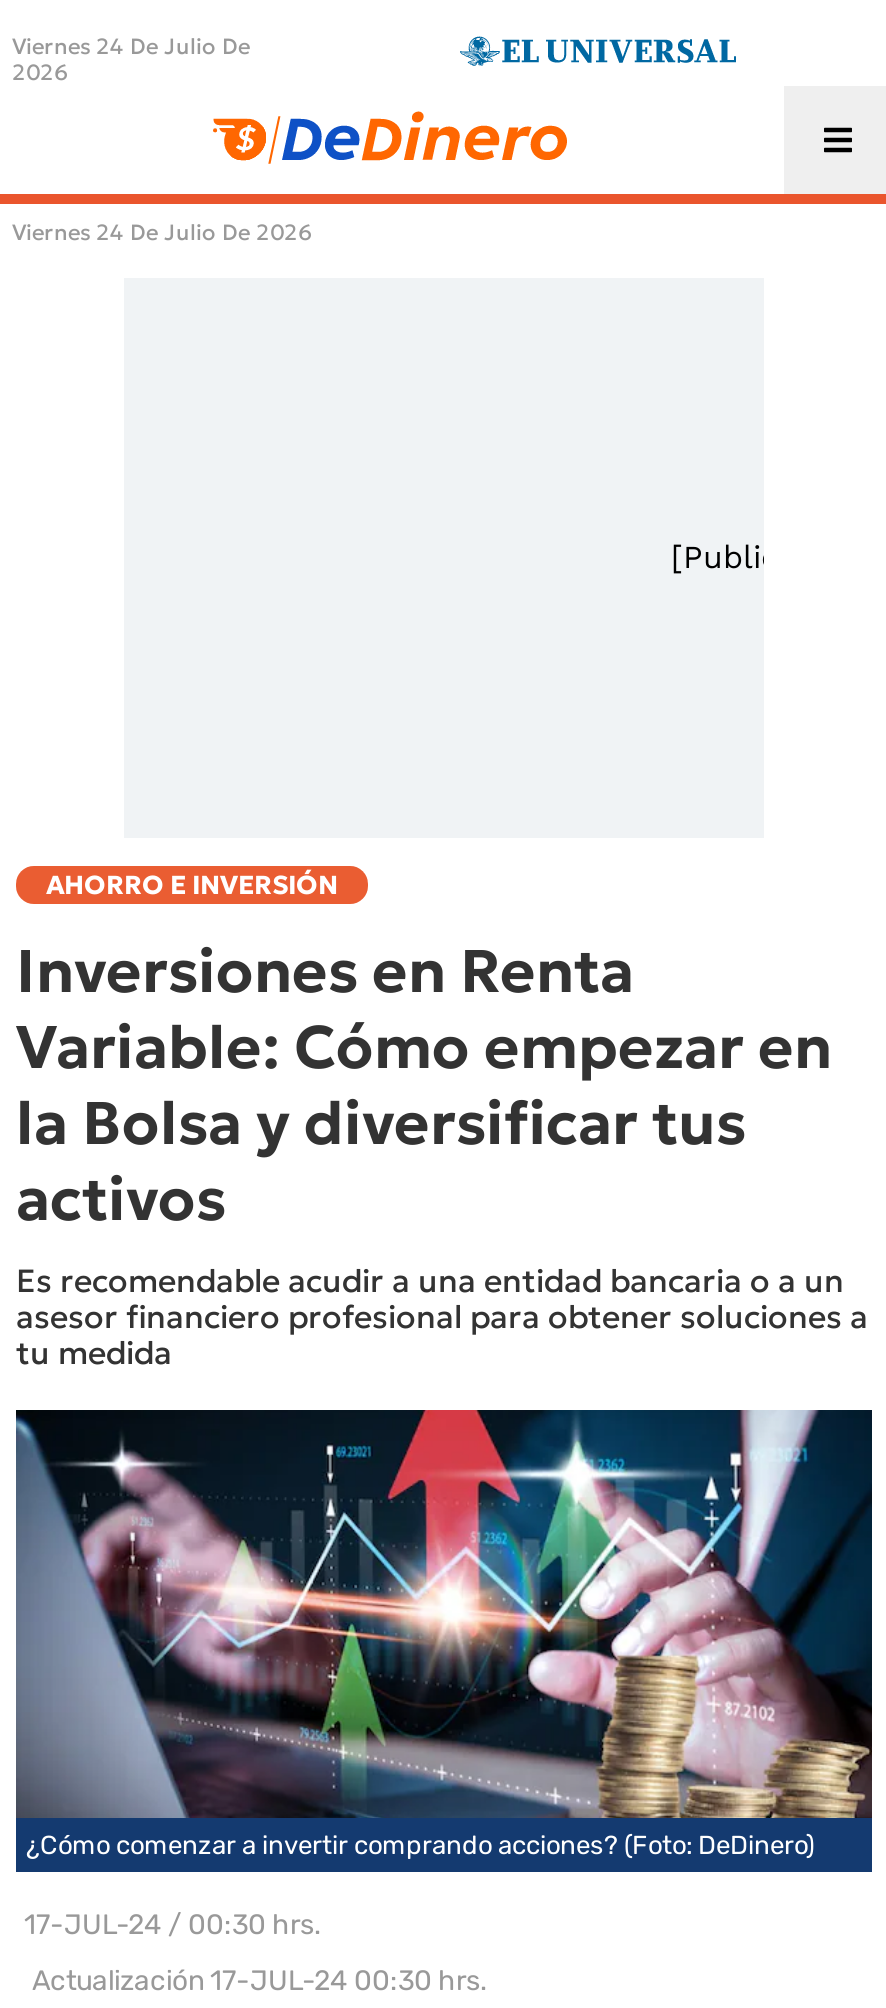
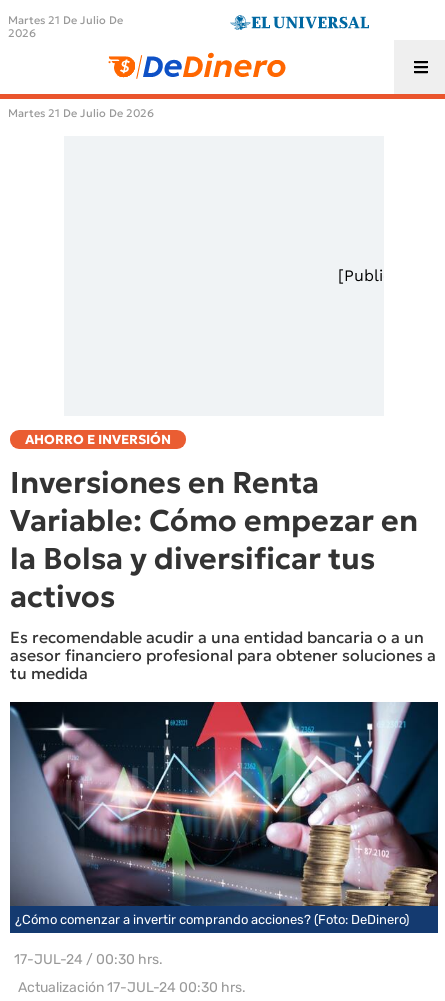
[12,32,250,60] Viernes 24 De Julio De -> [8,13,123,27] Martes 21 De Julio De
[12,218,312,246] Viernes 24 De Julio De 2026 -> [8,106,154,120] Martes 21 De Julio De 2026

